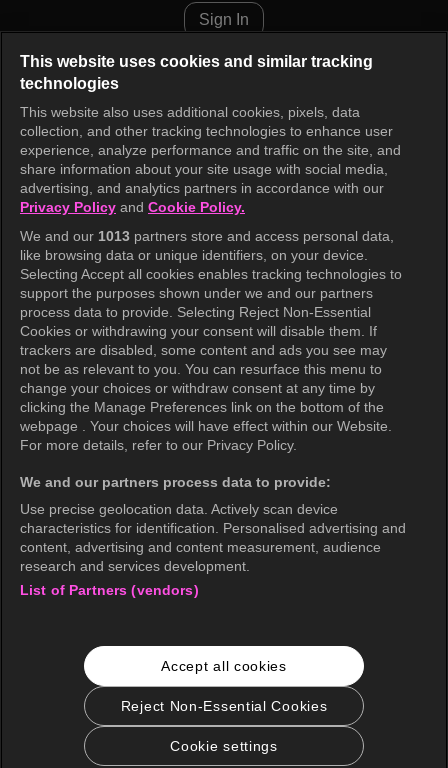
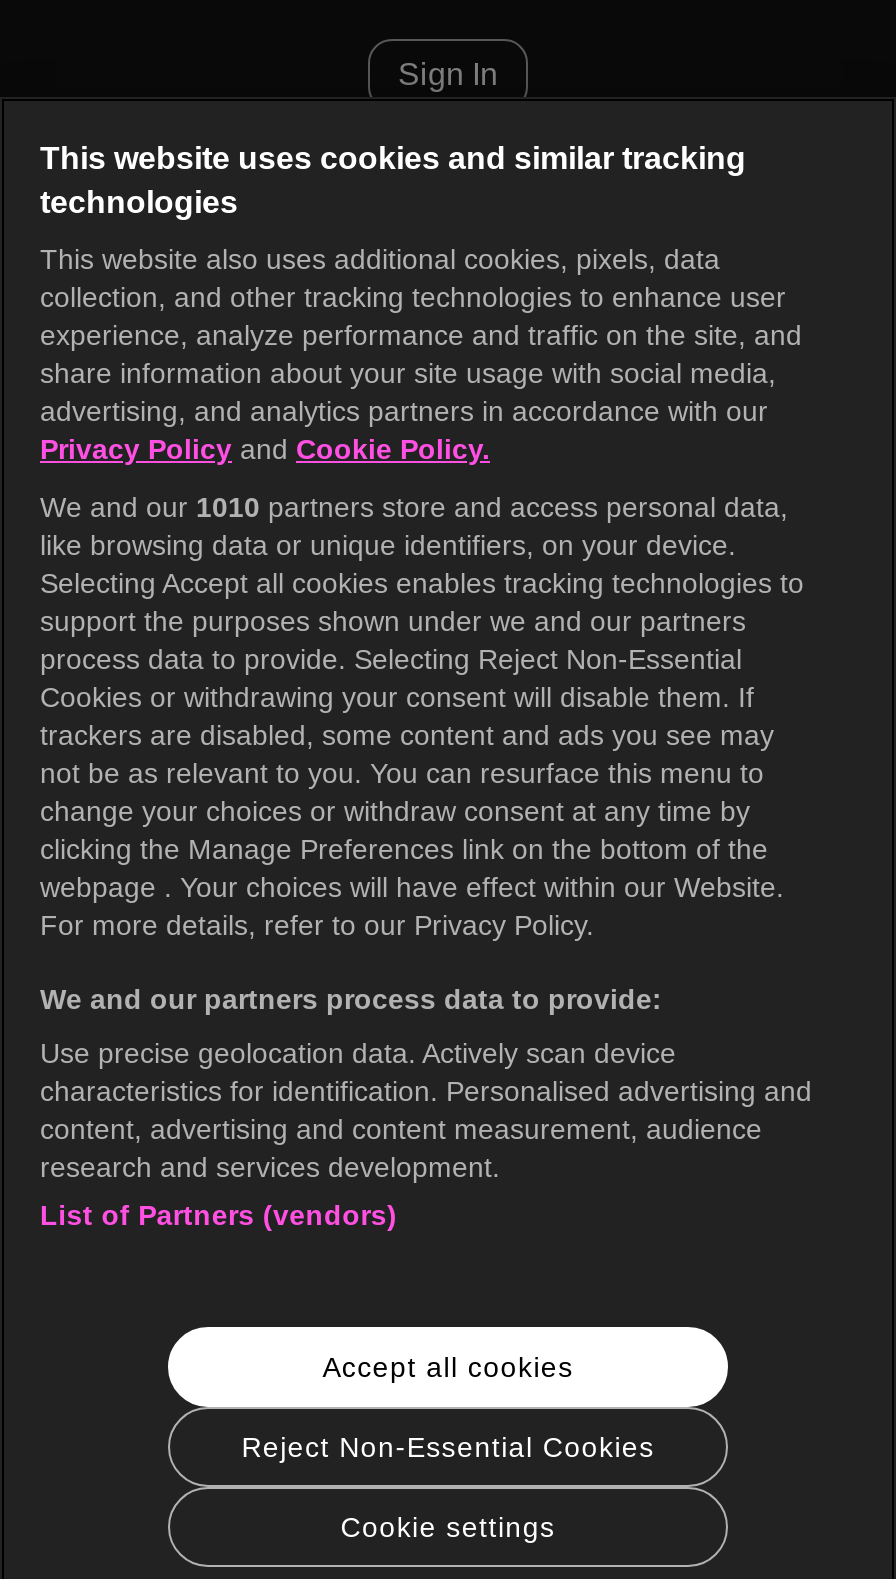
[20,228,394,244] We and our 1013 partners store and access personal data, -> [40,491,788,523] We and our 1010 partners store and access personal data,

